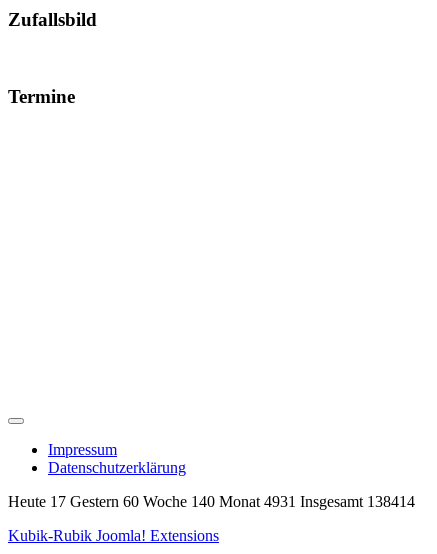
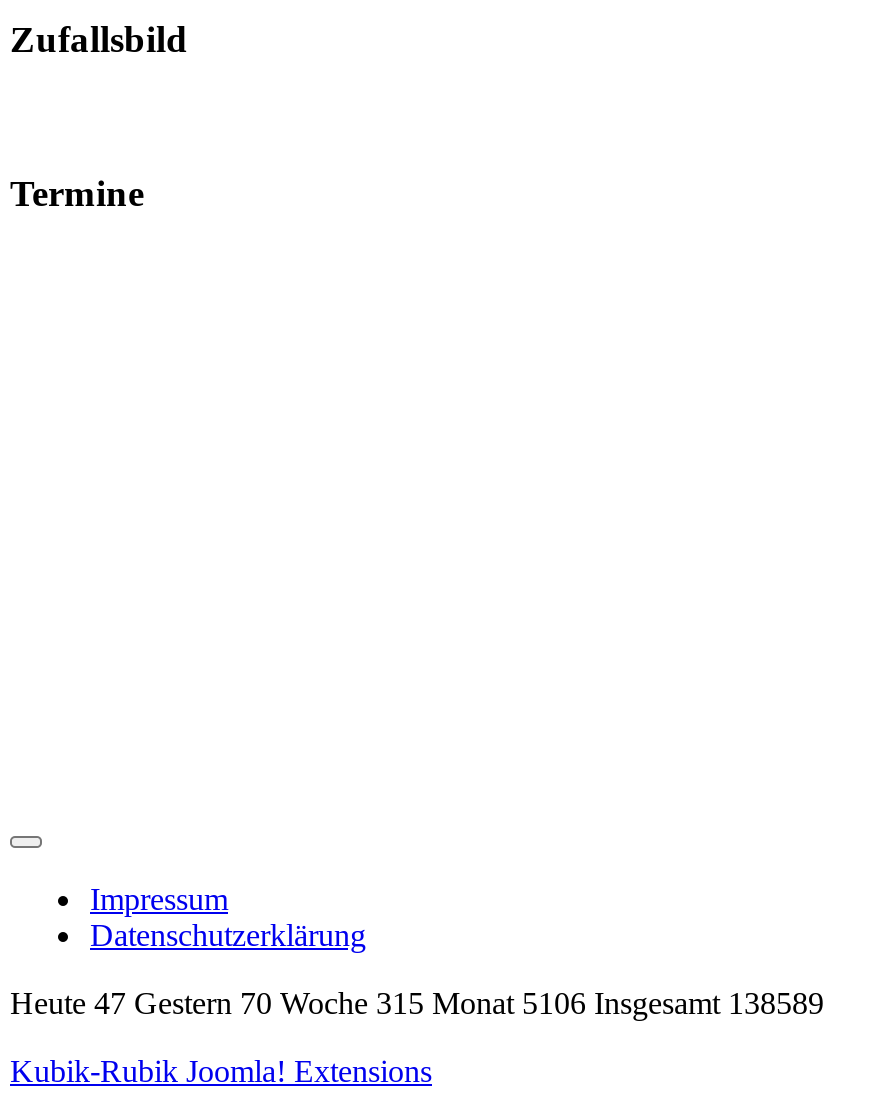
[8,493,415,510] Heute 17 Gestern 60 Woche 140 Monat 4931 Insgesamt 138414 -> [10,985,824,1019] Heute 47 Gestern 70 Woche 315 Monat 5106 Insgesamt 138589

